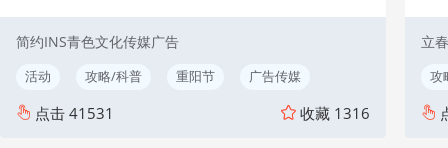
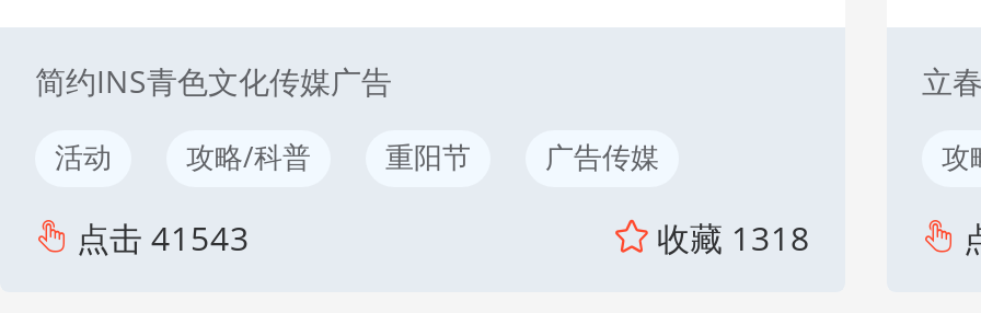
[35,103,114,123] 点击 41531 -> [77,215,250,259] 点击 41543
[300,103,370,123] 收藏 1316 -> [657,215,810,259] 收藏 1318

